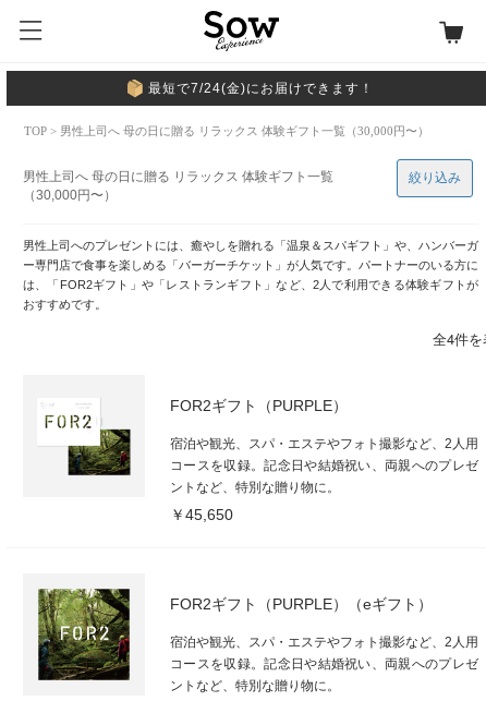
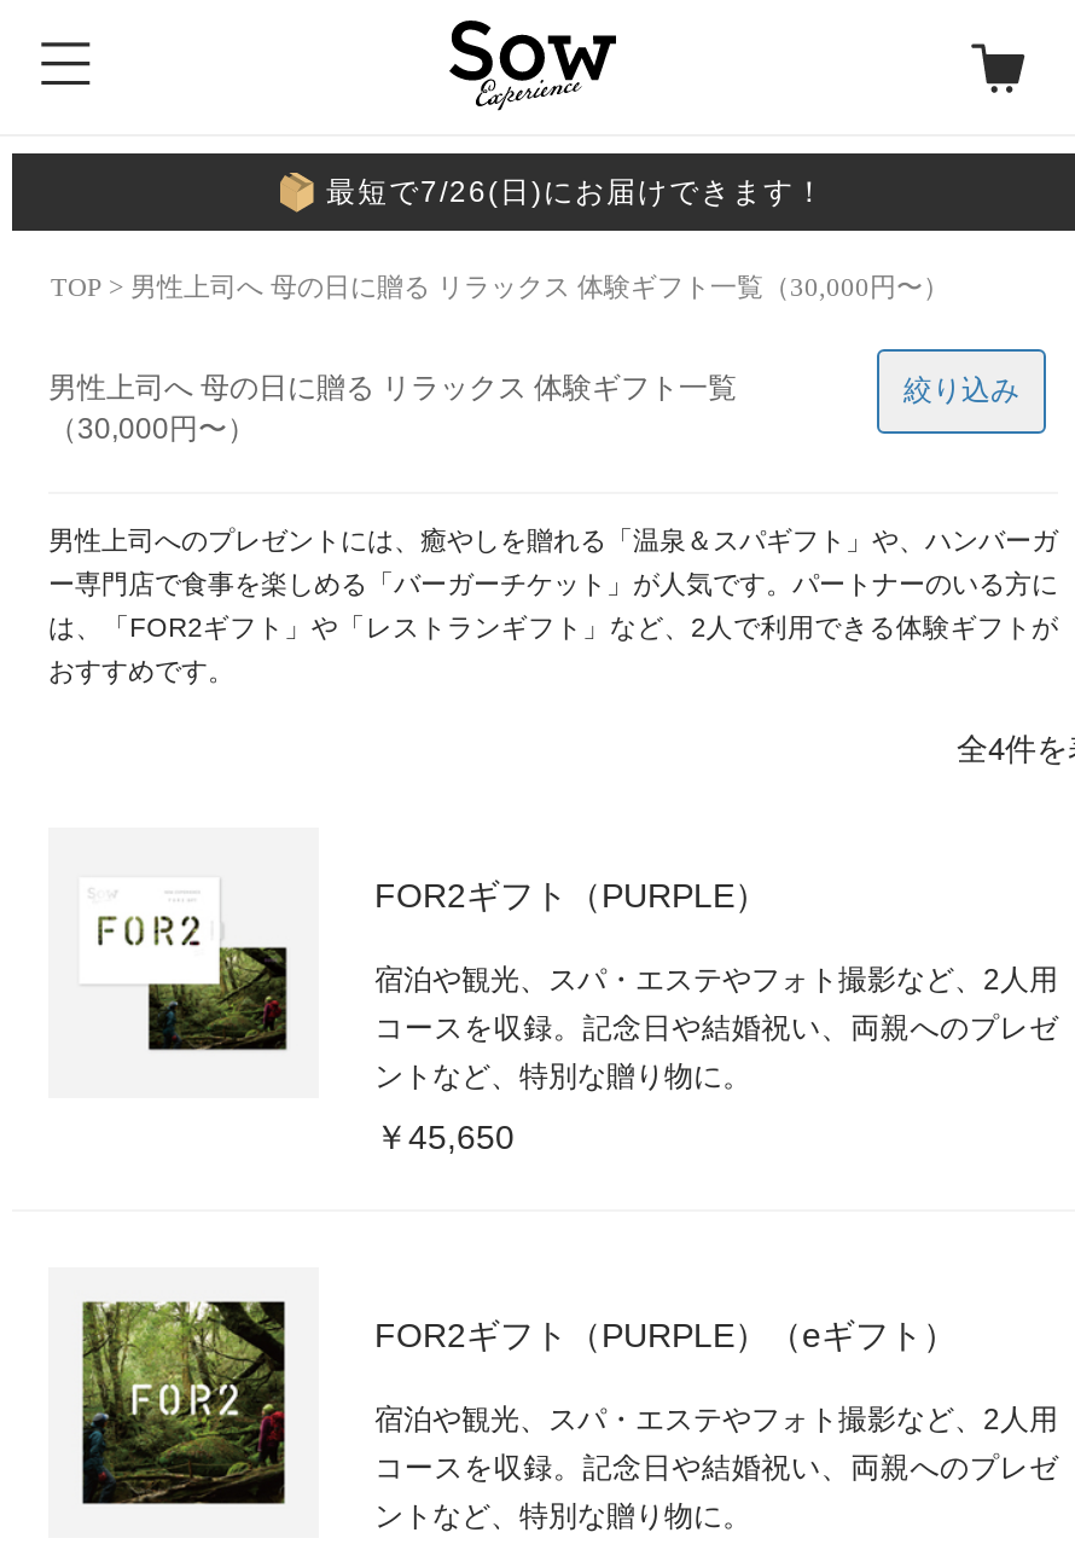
[148,81,374,96] 最短で7/24(金)にお届けできます！ -> [326,175,826,209] 最短で7/26(日)にお届けできます！

